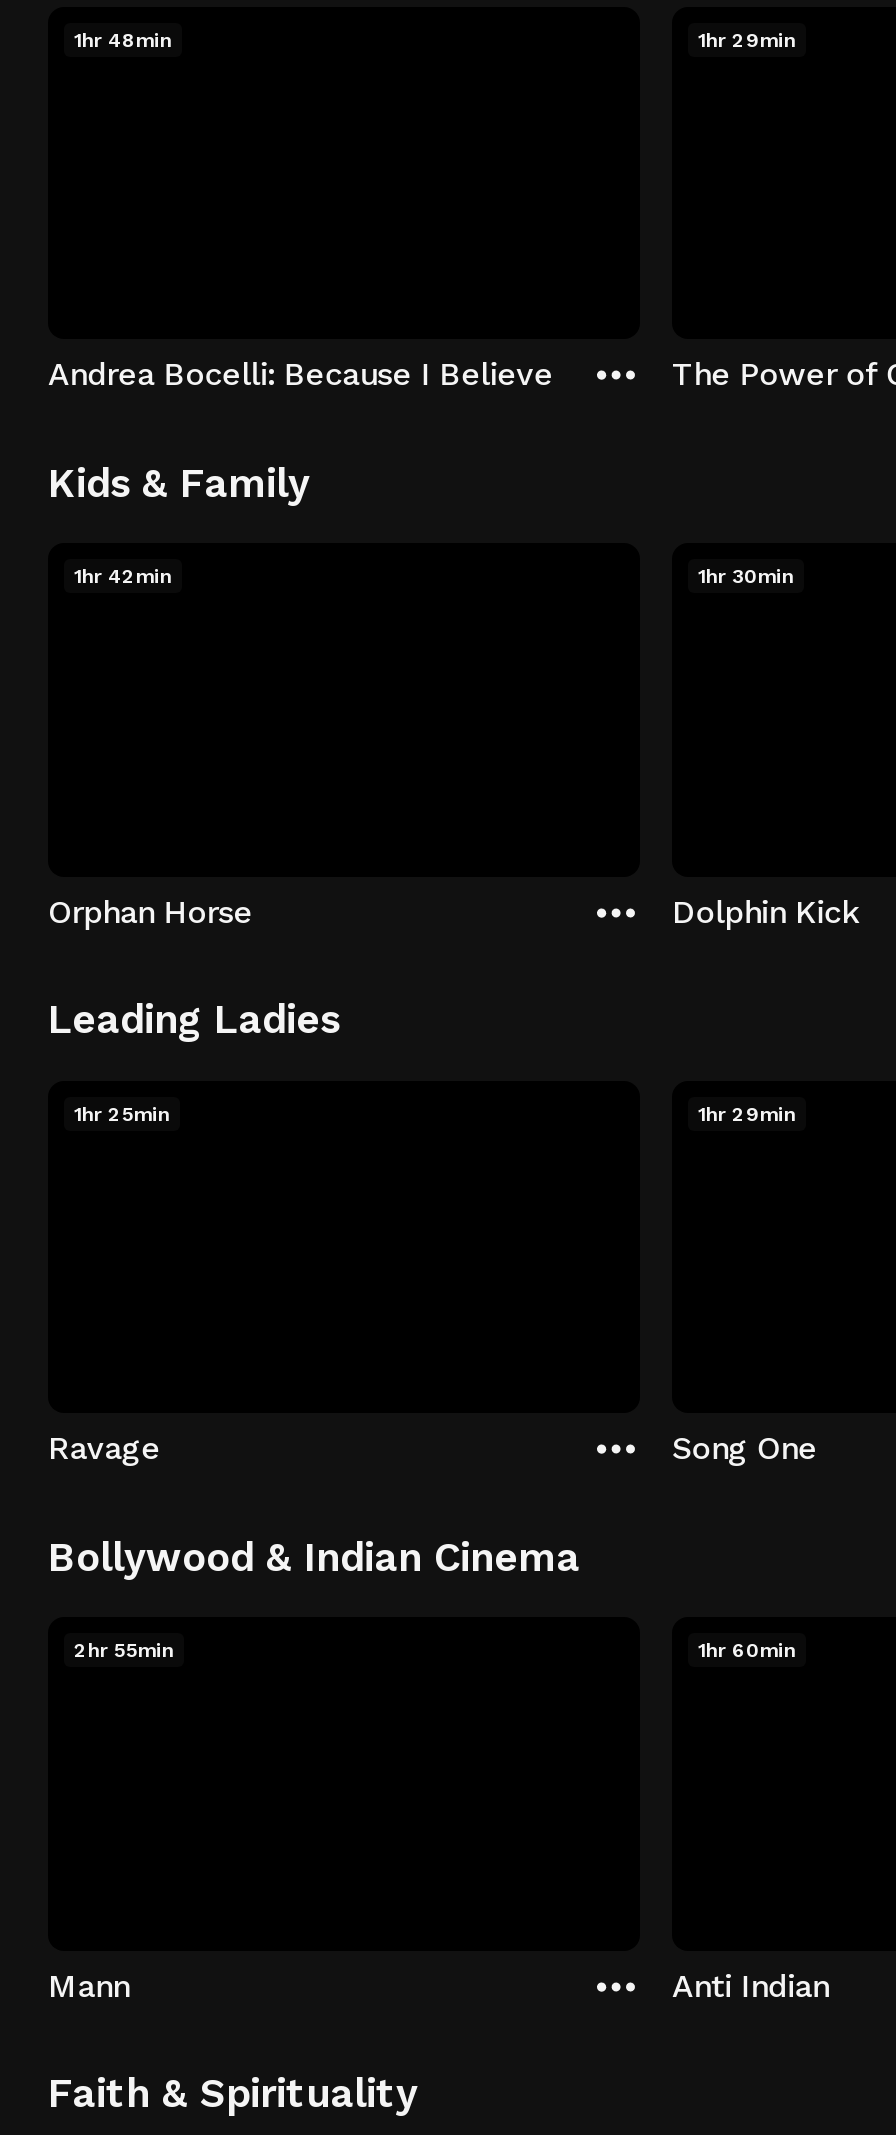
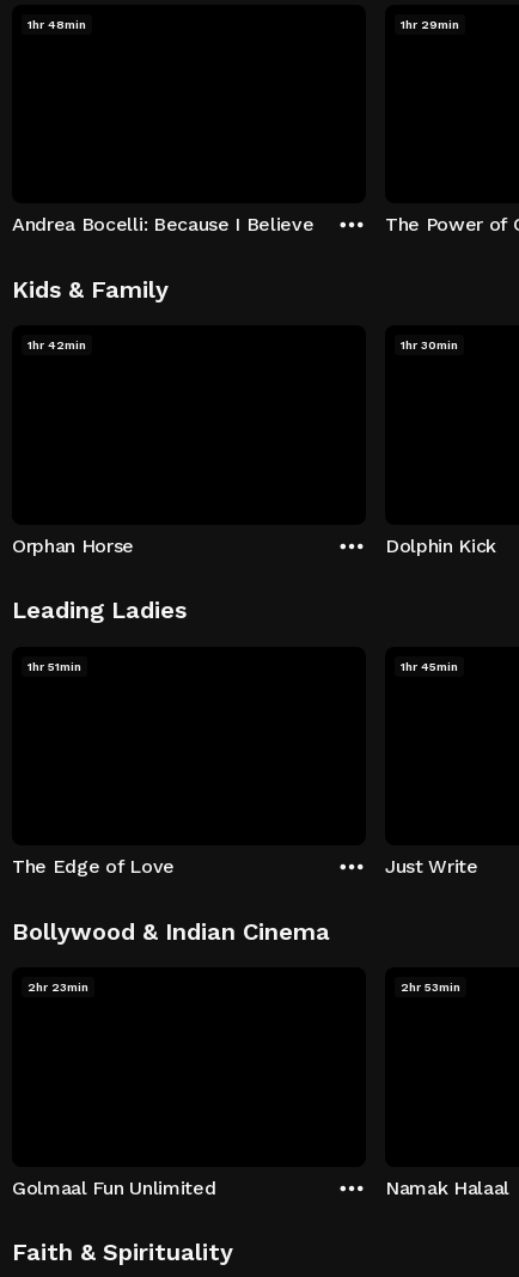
[74,1102,170,1124] 1hr 25min -> [28,659,81,673] 1hr 51min
[698,1102,796,1124] 1hr 29min -> [401,659,458,673] 1hr 45min
[48,1429,160,1467] Ravage -> [12,855,174,878] The Edge of Love
[672,1429,817,1467] Song One -> [385,855,478,878] Just Write
[74,1639,174,1661] 2hr 55min -> [28,980,88,994] 2hr 23min
[698,1639,796,1661] 1hr 60min -> [401,980,460,994] 2hr 53min
[48,1966,129,2004] Mann -> [12,1176,216,1199] Golmaal Fun Unlimited
[672,1966,829,2004] Anti Indian -> [385,1176,510,1199] Namak Halaal

